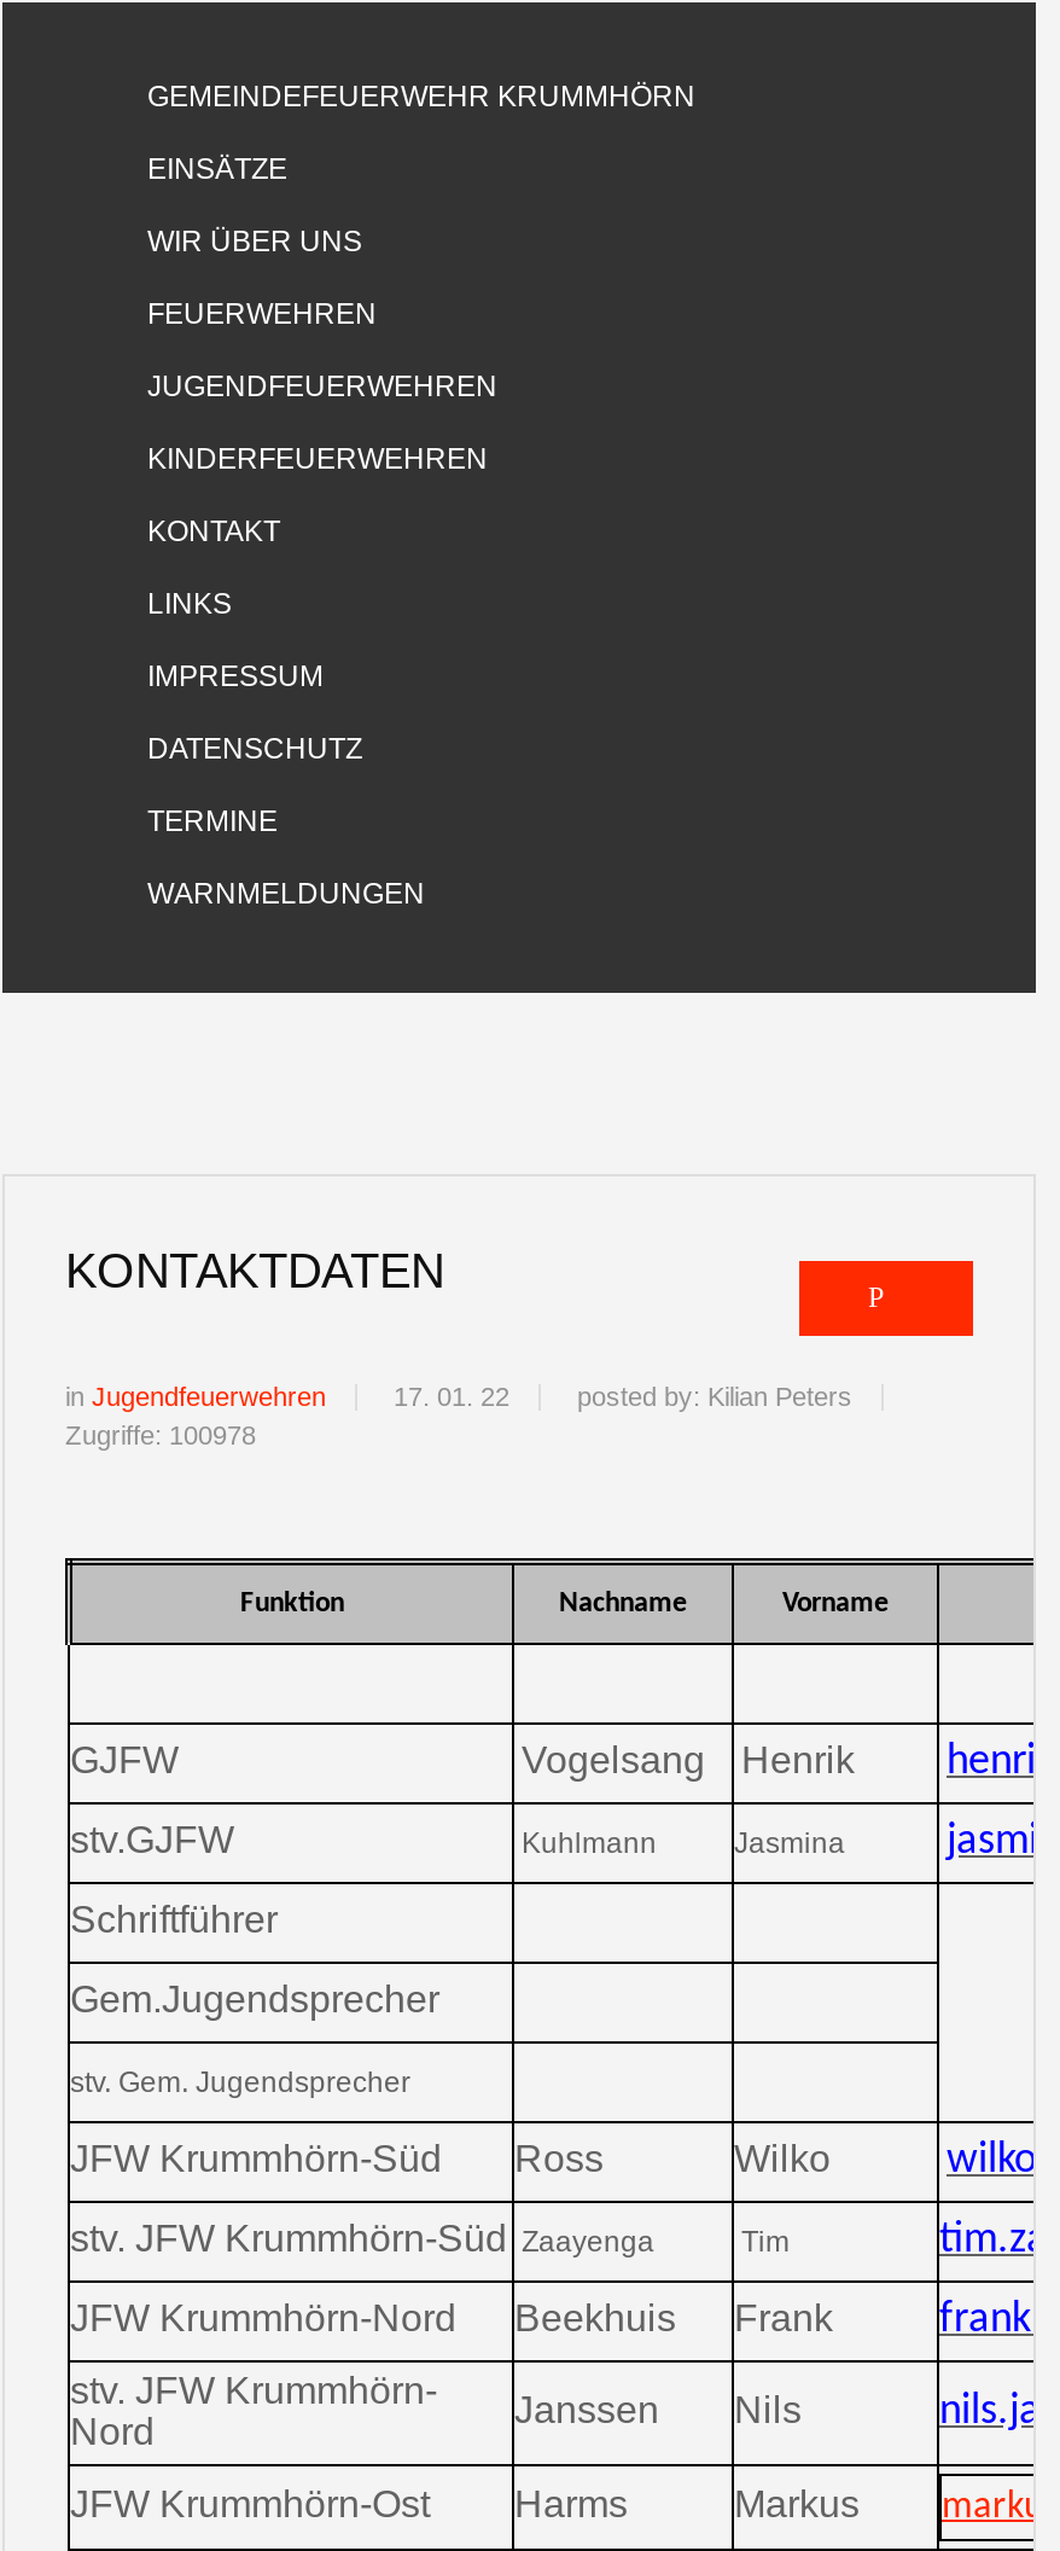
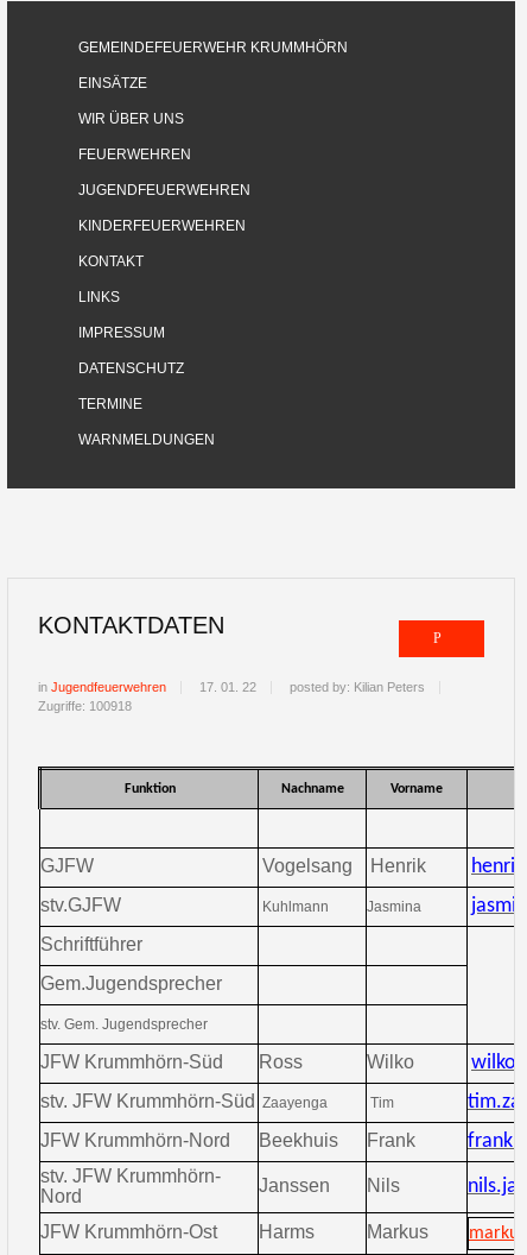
[65,1420,256,1449] Zugriffe: 100978 -> [38,699,132,713] Zugriffe: 100918

